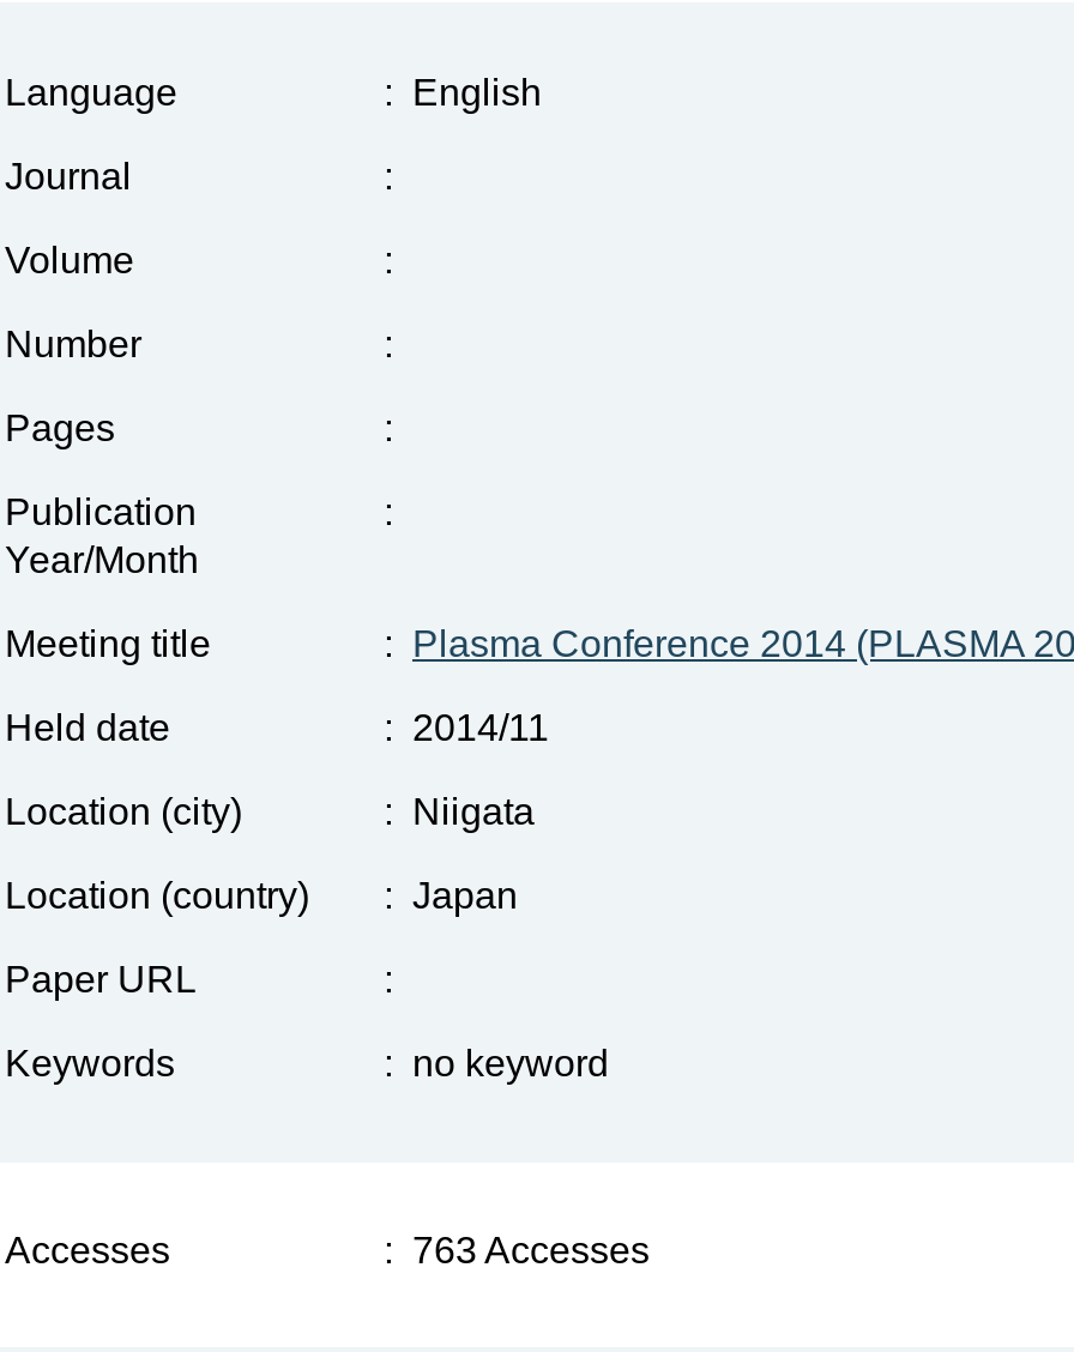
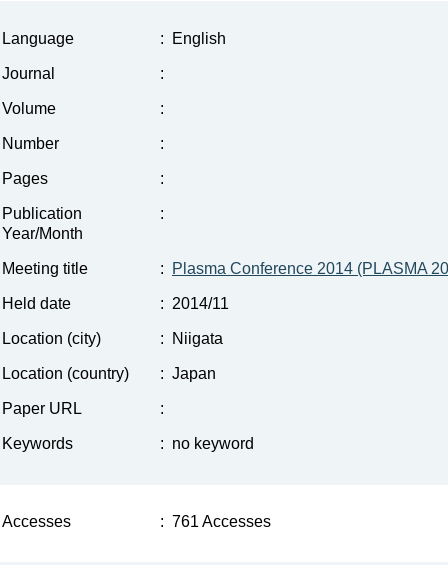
[384,1230,650,1271] : 763 Accesses -> [160,513,271,530] : 761 Accesses

